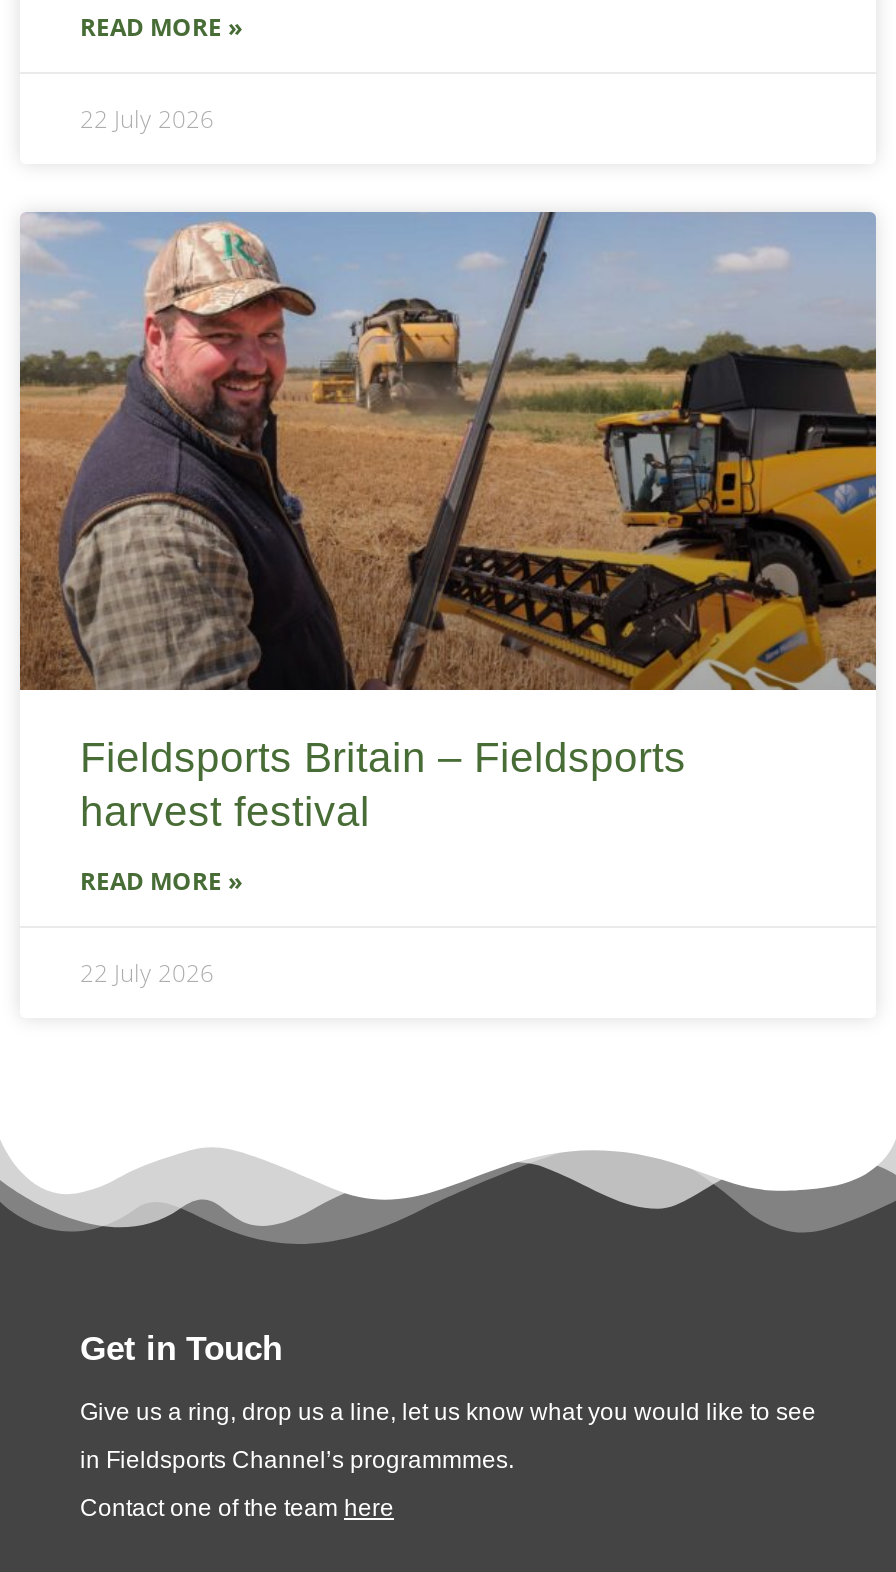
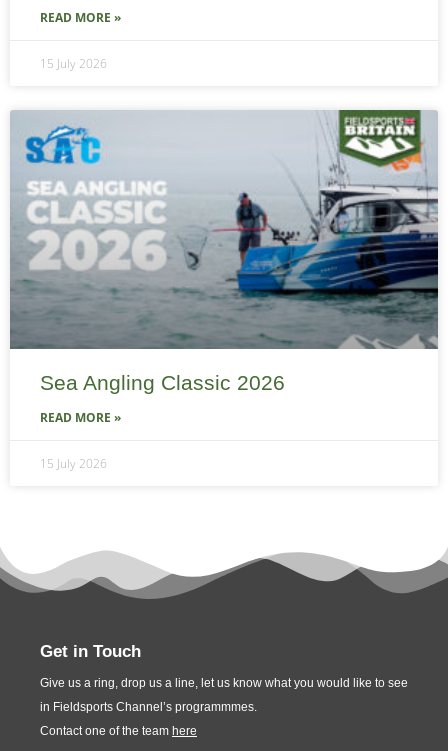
[80,101,214,135] 22 July 2026 -> [40,55,107,72] 15 July 2026
[18,210,878,835] [image] | Fieldsports Britain – Fieldsports | harvest festival -> [10,110,439,394] [image] | Sea Angling Classic 2026
[80,957,214,991] 22 July 2026 -> [40,455,107,472] 15 July 2026

